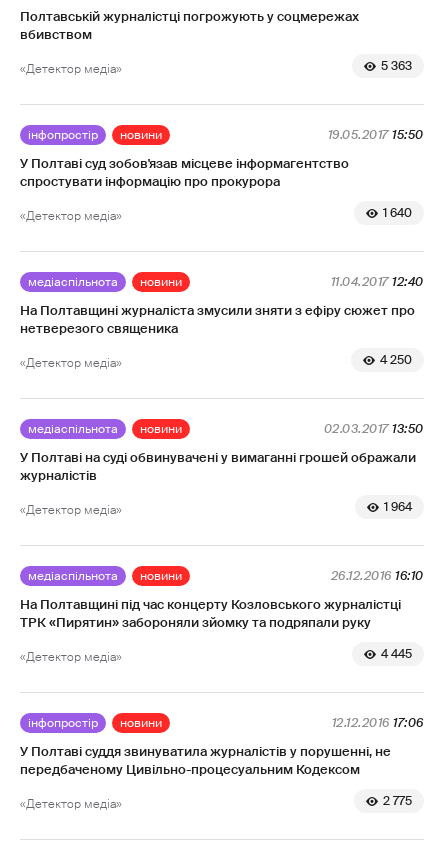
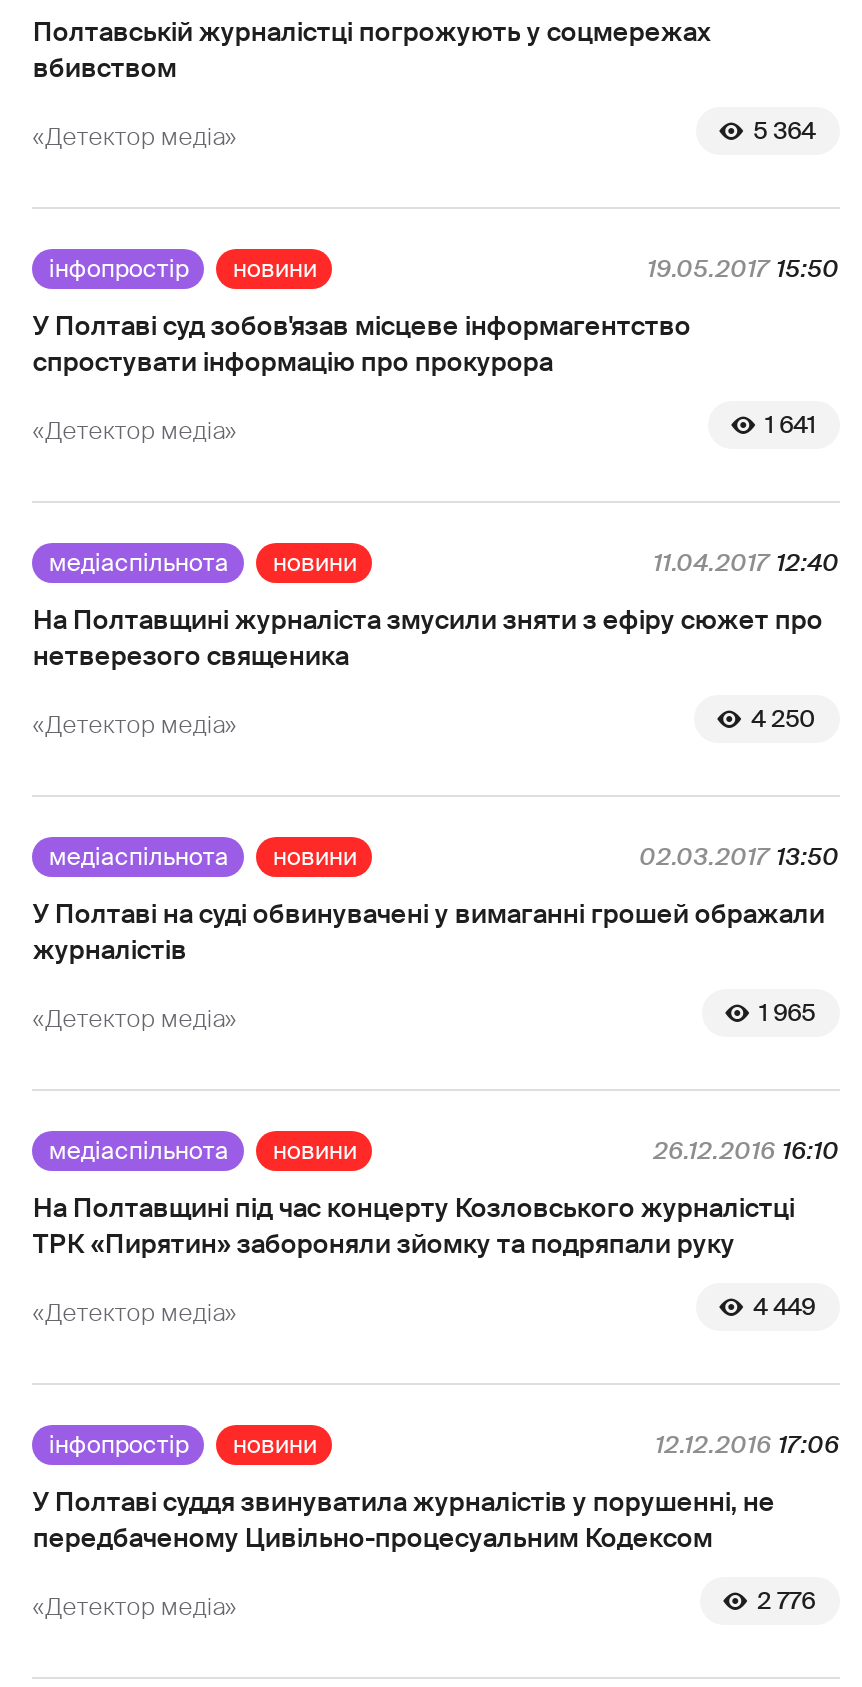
[381,58,412,74] 5 363 -> [753,115,815,147] 5 364
[383,205,412,221] 1 640 -> [765,409,815,441] 1 641
[384,499,412,515] 1 964 -> [759,997,815,1029] 1 965
[381,646,412,662] 4 445 -> [753,1291,815,1323] 4 449
[383,793,412,809] 2 775 -> [757,1585,815,1617] 2 776

